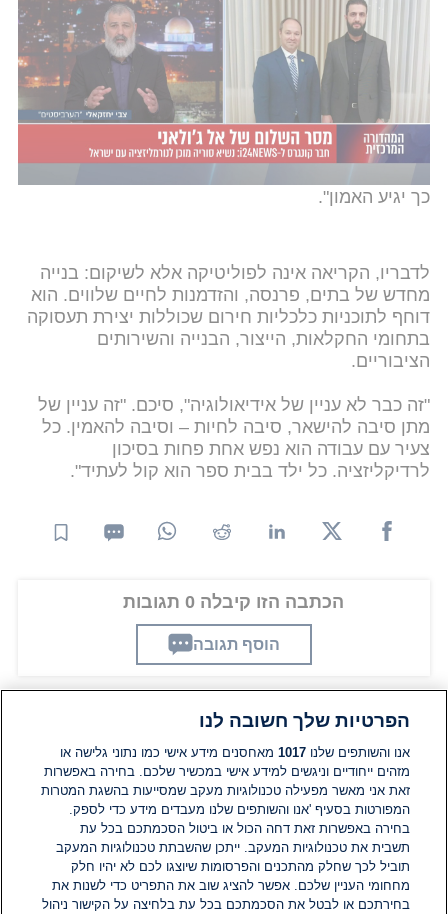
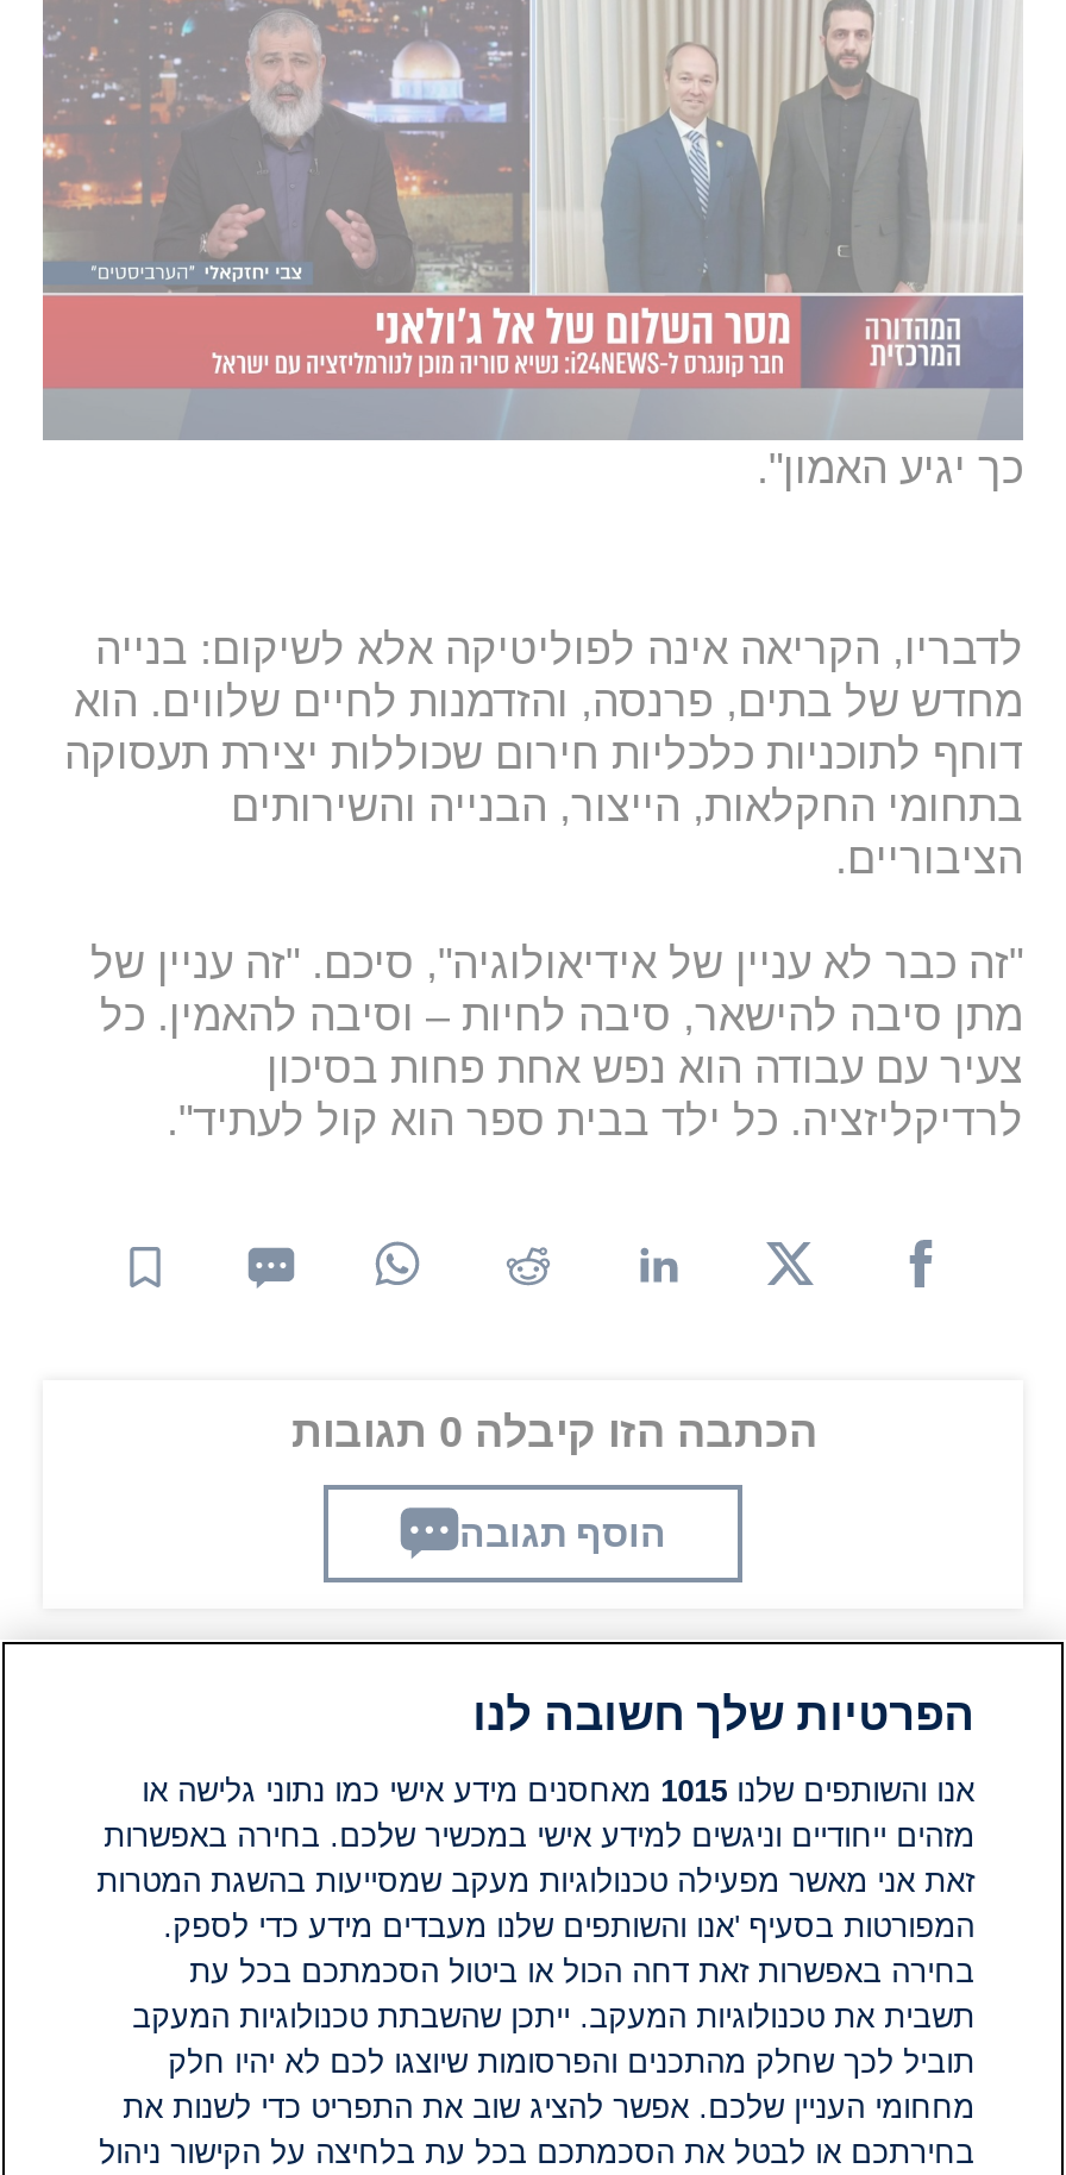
[60,745,410,760] אנו והשותפים שלנו 1017 מאחסנים מידע אישי כמו נתוני גלישה או -> [142,1773,975,1809] אנו והשותפים שלנו 1015 מאחסנים מידע אישי כמו נתוני גלישה או

